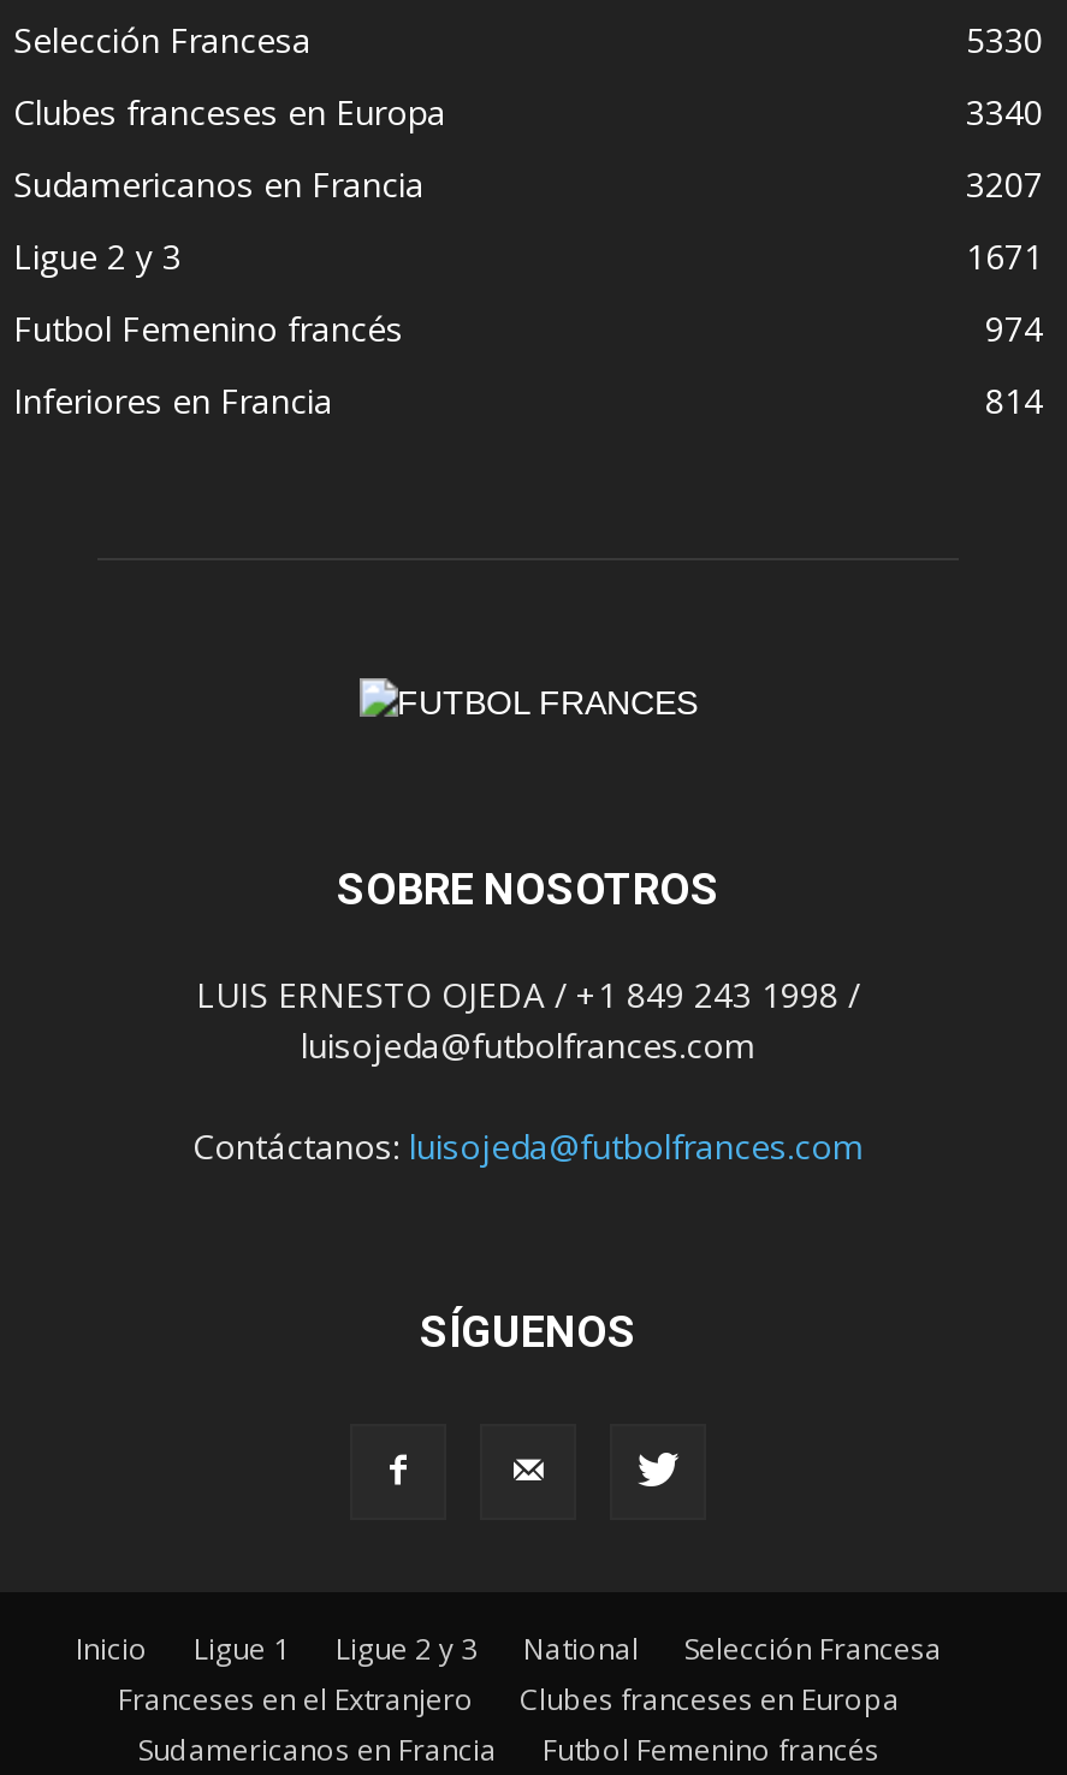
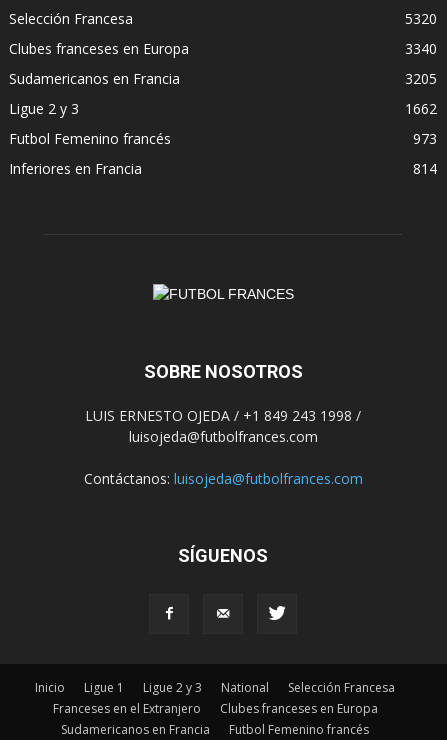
[966,16,1043,62] 5330 -> [405,9,437,28] 5320
[966,161,1043,206] 3207 -> [405,69,437,88] 3205
[966,233,1043,279] 1671 -> [405,99,437,118] 1662
[985,305,1043,351] 974 -> [413,129,437,148] 973

